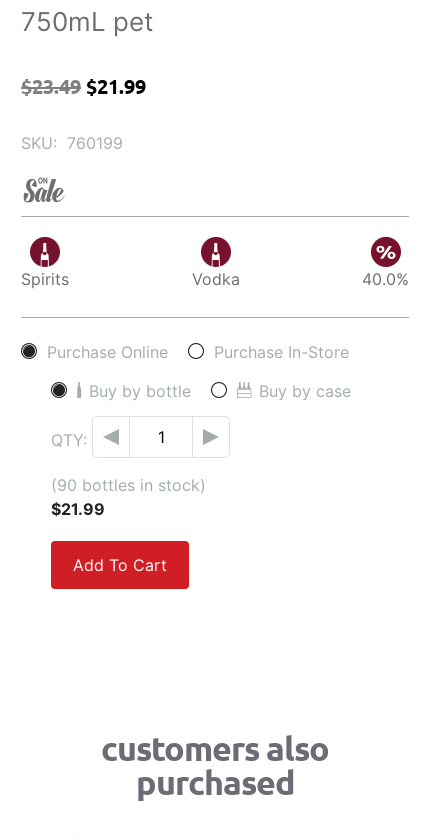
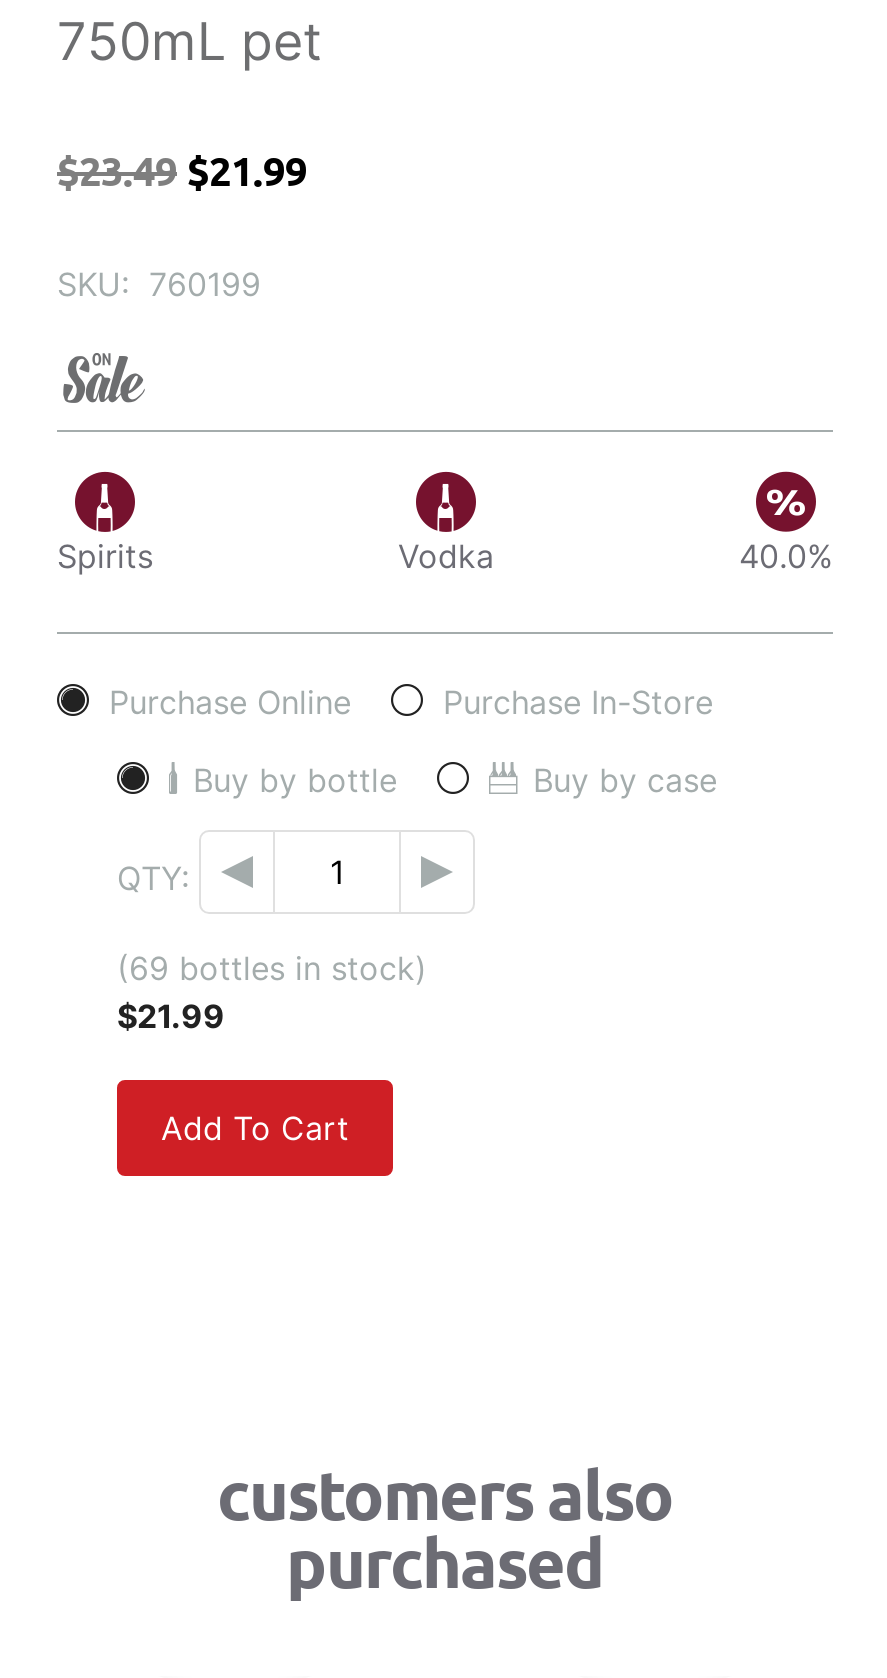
[51,475,206,495] (90 bottles in stock) -> [117,949,427,989] (69 bottles in stock)

